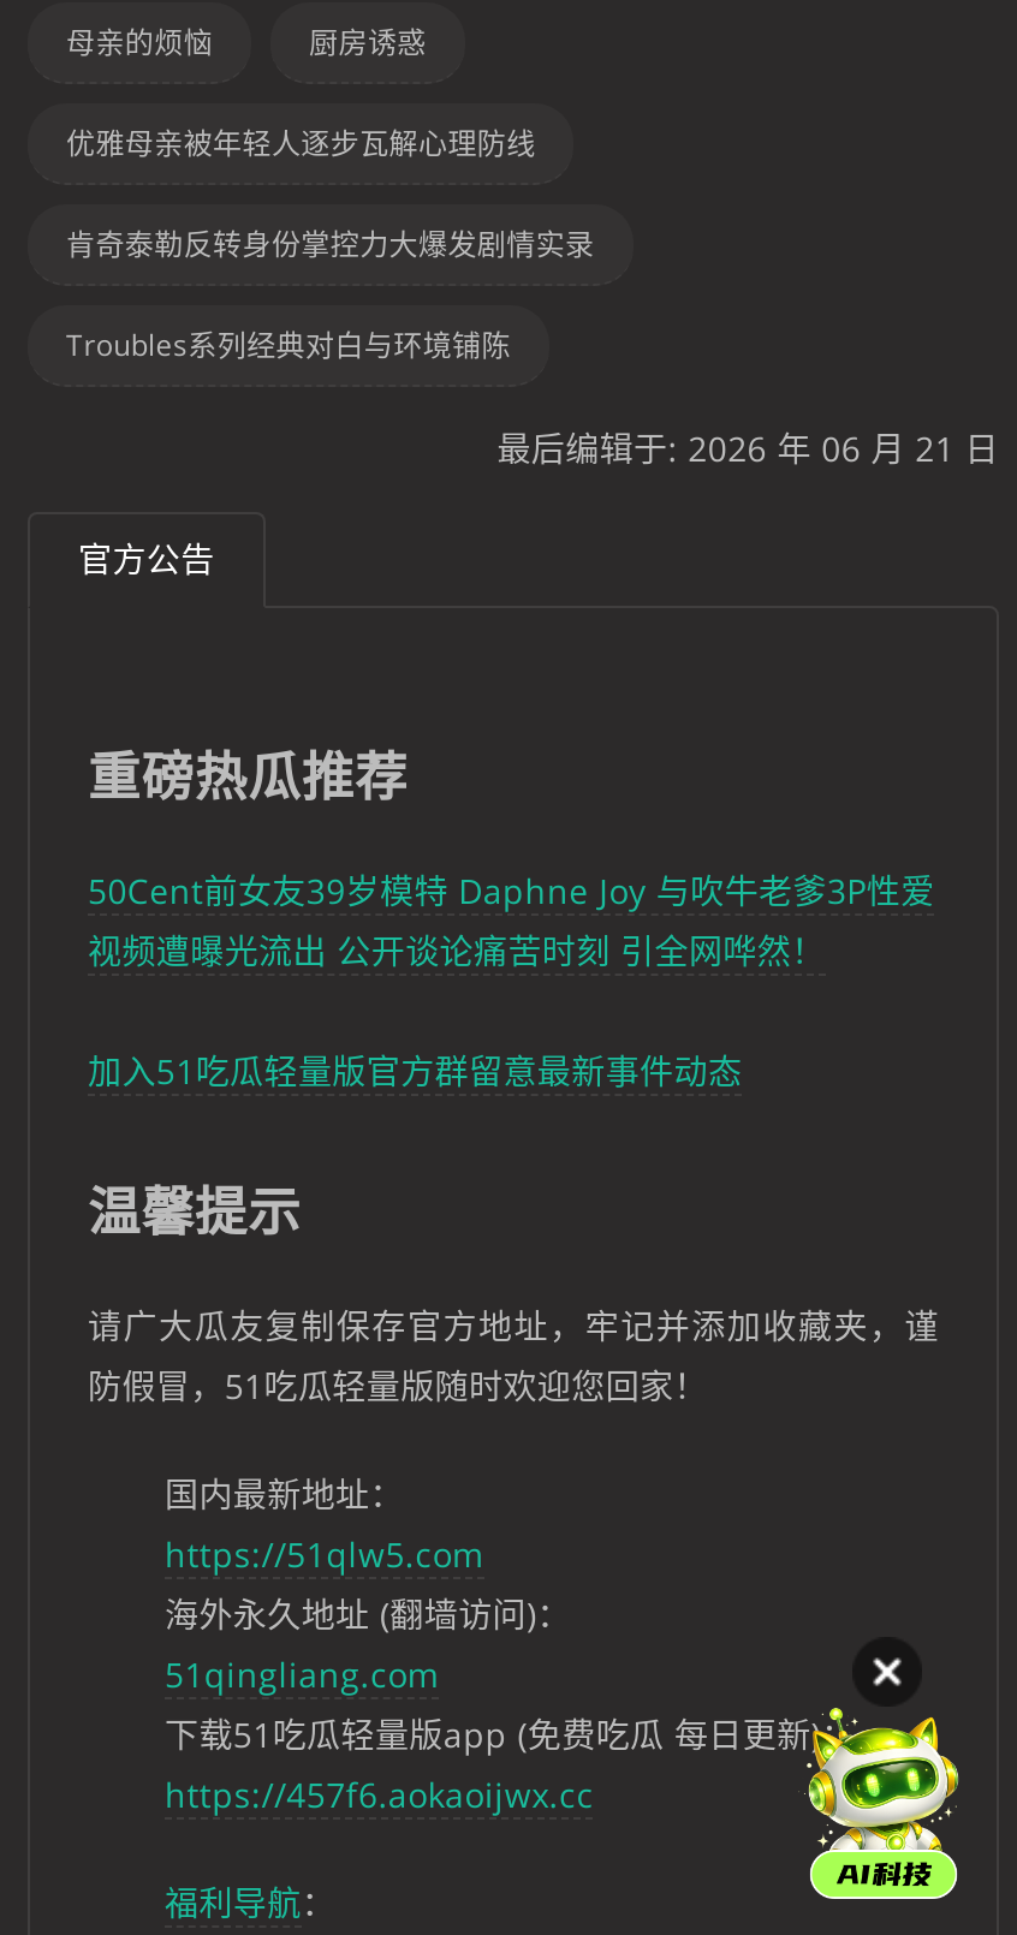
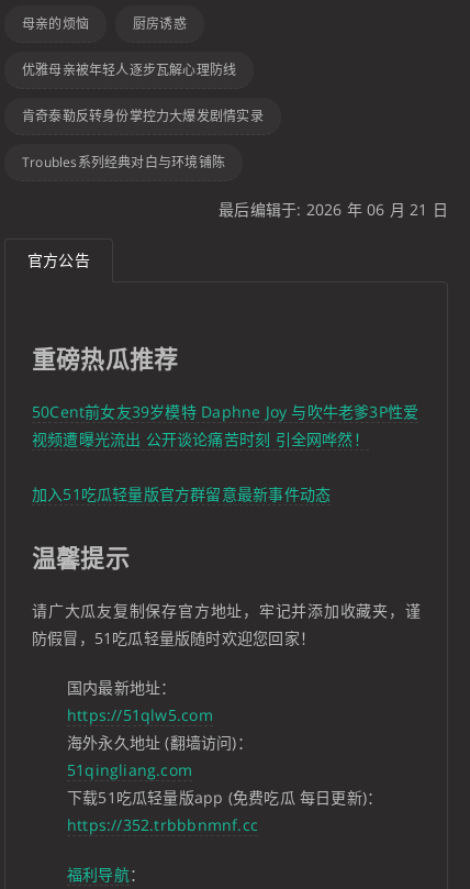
[804,1639,960,1901] [image] -> none
[165,1773,594,1818] https://457f6.aokaoijwx.cc -> [67,815,258,836] https://352.trbbbnmnf.cc

